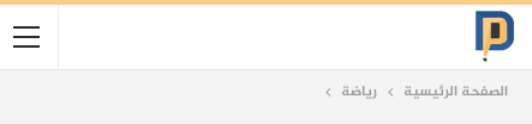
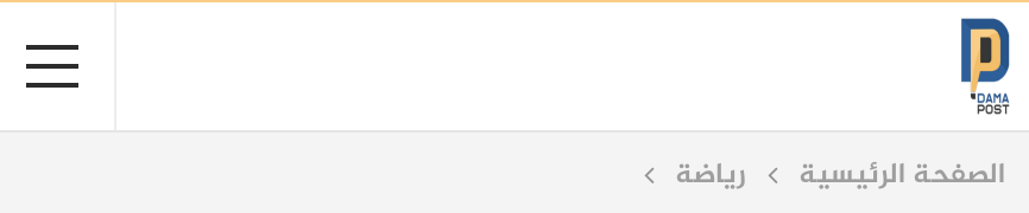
[474,10,515,63] [image] -> [941,14,1017,116] [image]

